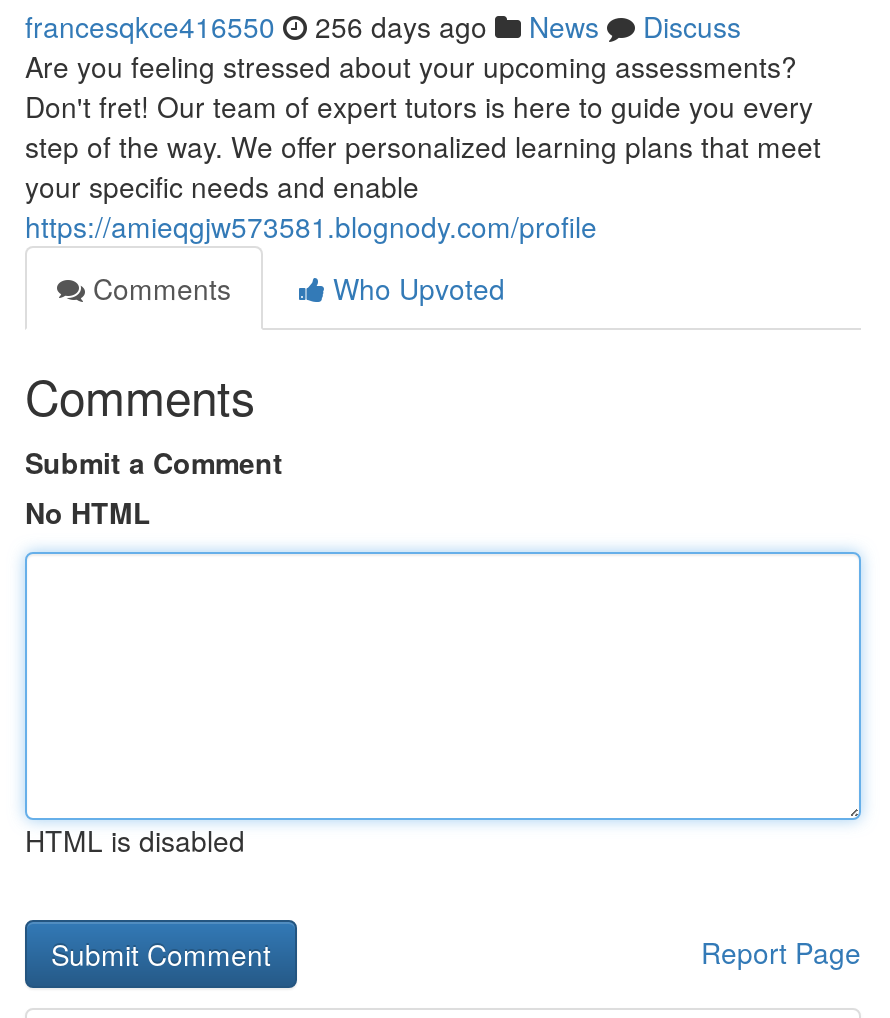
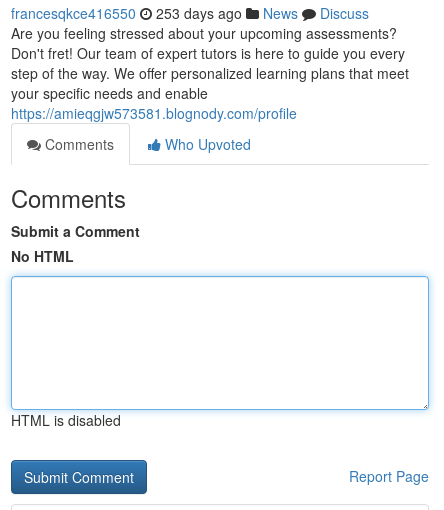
[25,6,741,46] francesqkce416550 256 days ago News Discuss -> [11,3,369,23] francesqkce416550 253 days ago News Discuss

